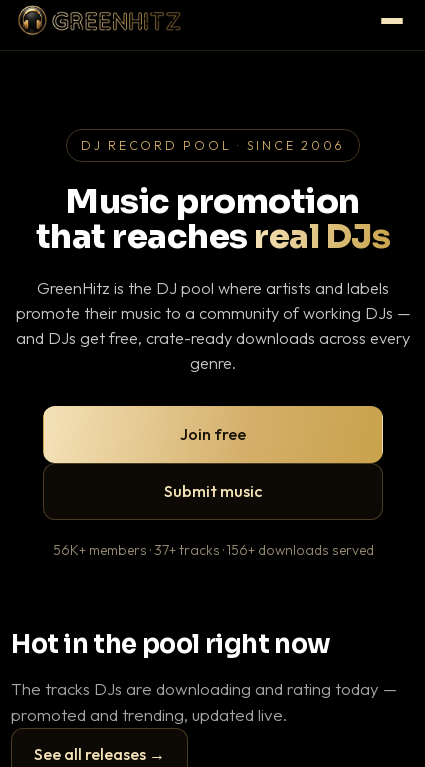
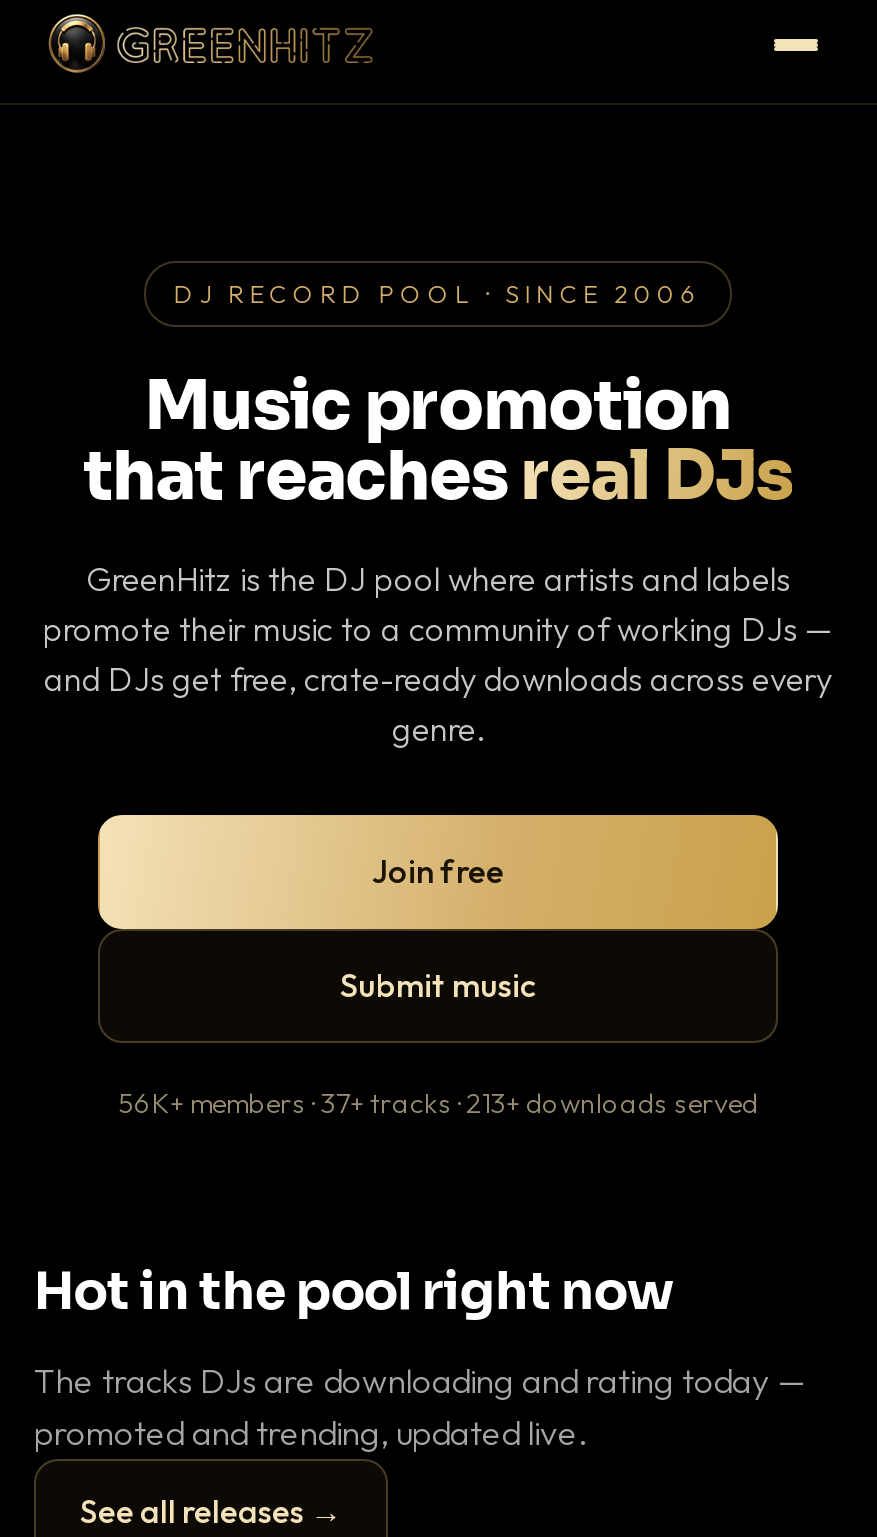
[52,541,373,559] 56K+ members · 37+ tracks · 156+ downloads served -> [118,1085,758,1121] 56K+ members · 37+ tracks · 213+ downloads served

